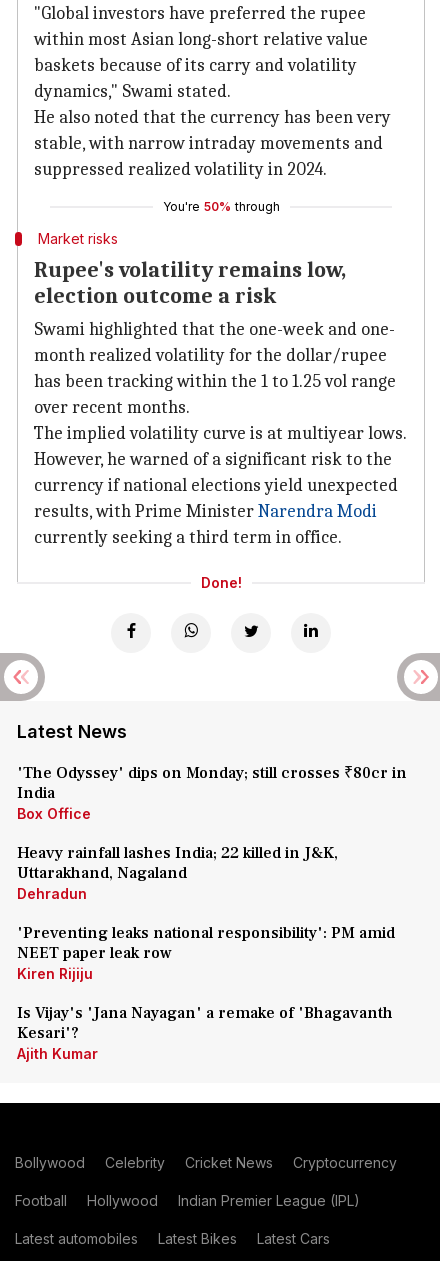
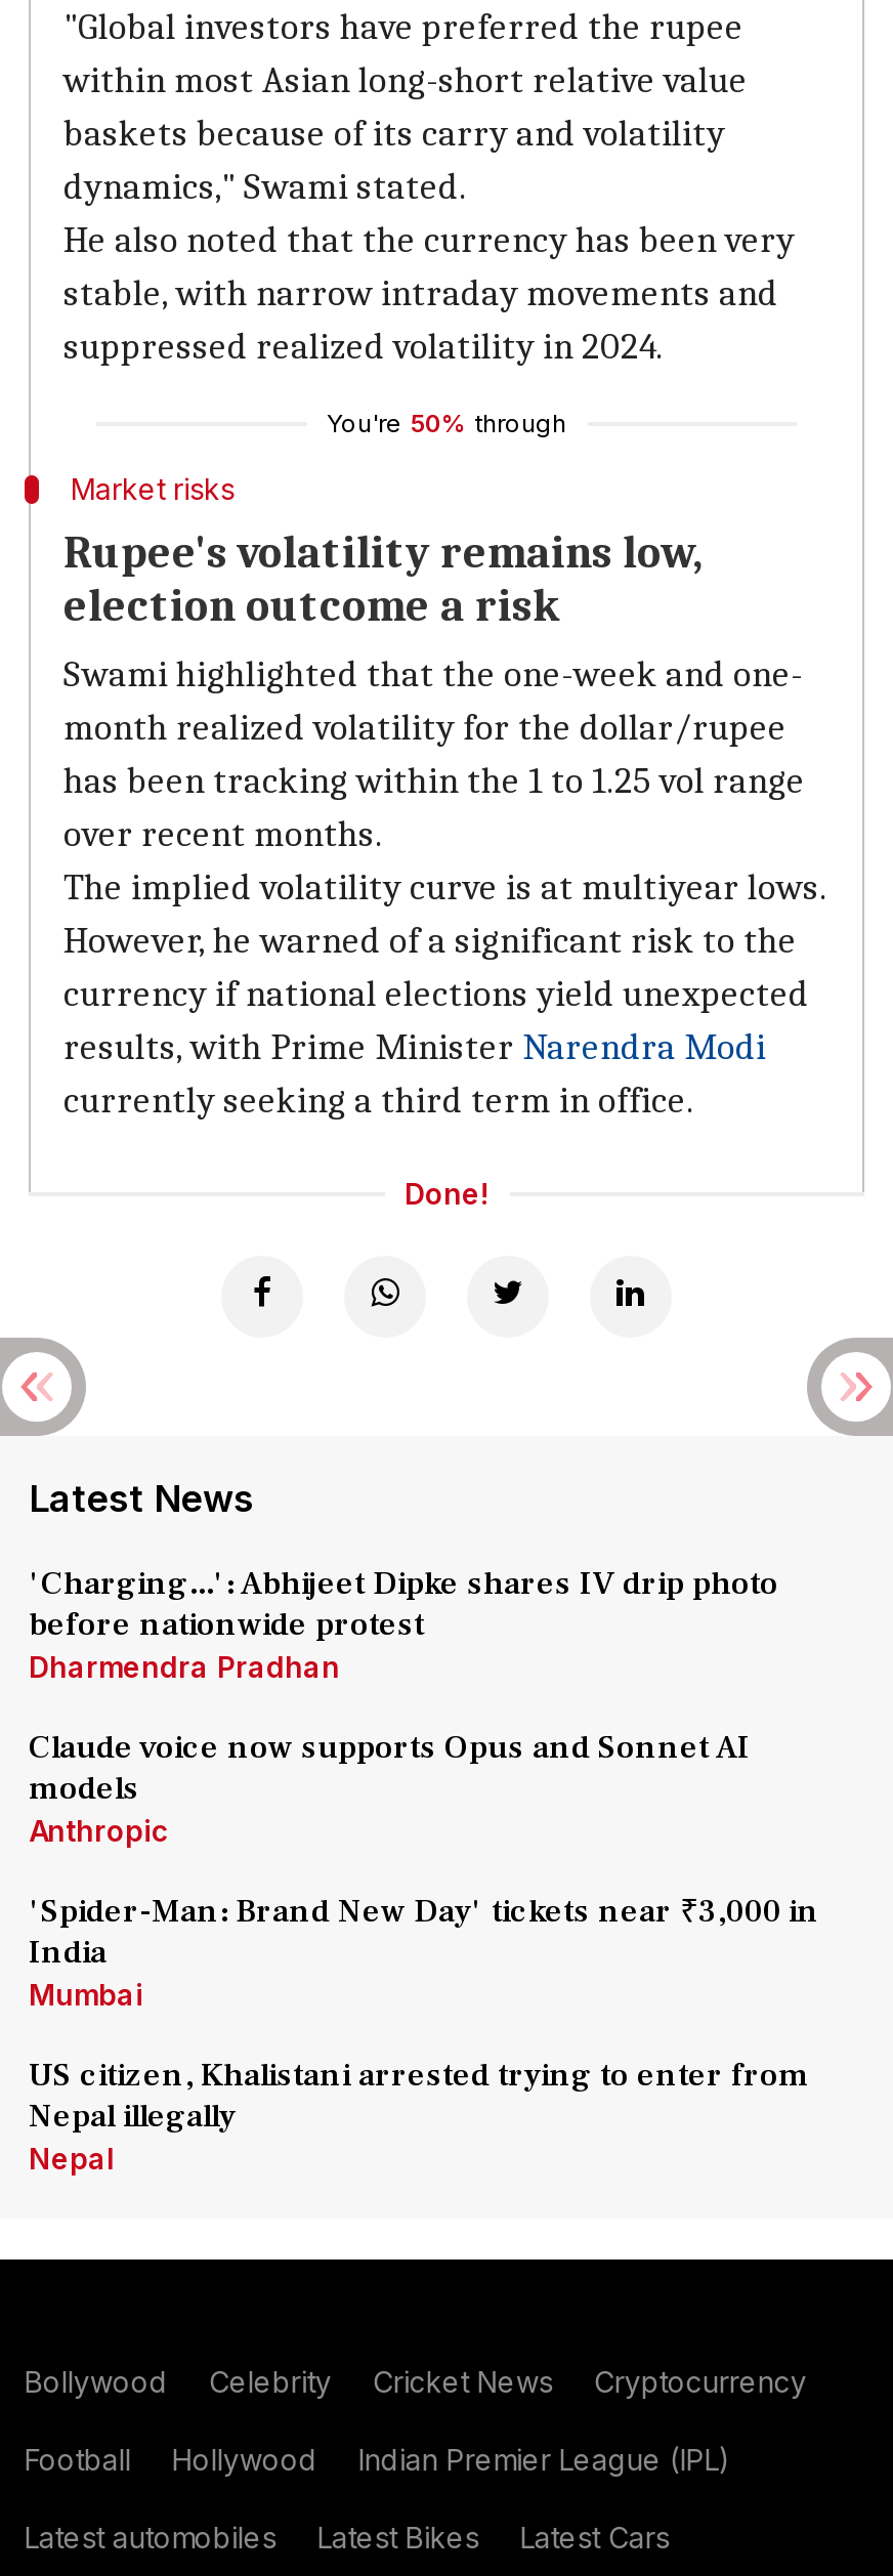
[17,763,407,783] 'The Odyssey' dips on Monday; still crosses ₹80cr in -> [29,1563,819,1932] 'Charging...': Abhijeet Dipke shares IV drip photo | before nationwide protest | Dharmendra Pradhan | Claude voice now supports Opus and Sonnet AI | models | Anthropic | 'Spider-Man: Brand New Day' tickets near ₹3,000 in
moved [17,783,55,803] -> [29,1932,107,1973]: India
[17,805,395,1062] Box Office | Heavy rainfall lashes India; 22 killed in J&K, | Uttarakhand, Nagaland | Dehradun | 'Preventing leaks national responsibility': PM amid | NEET paper leak row | Kiren Rijiju | Is Vijay's 'Jana Nayagan' a remake of 'Bhagavanth | Kesari'? | Ajith Kumar -> [29,1977,809,2176] Mumbai | US citizen, Khalistani arrested trying to enter from | Nepal illegally | Nepal

